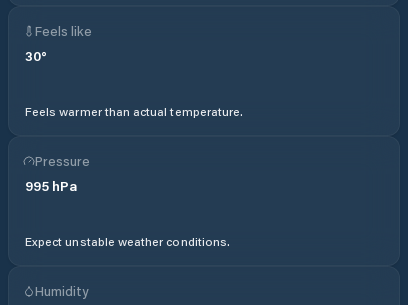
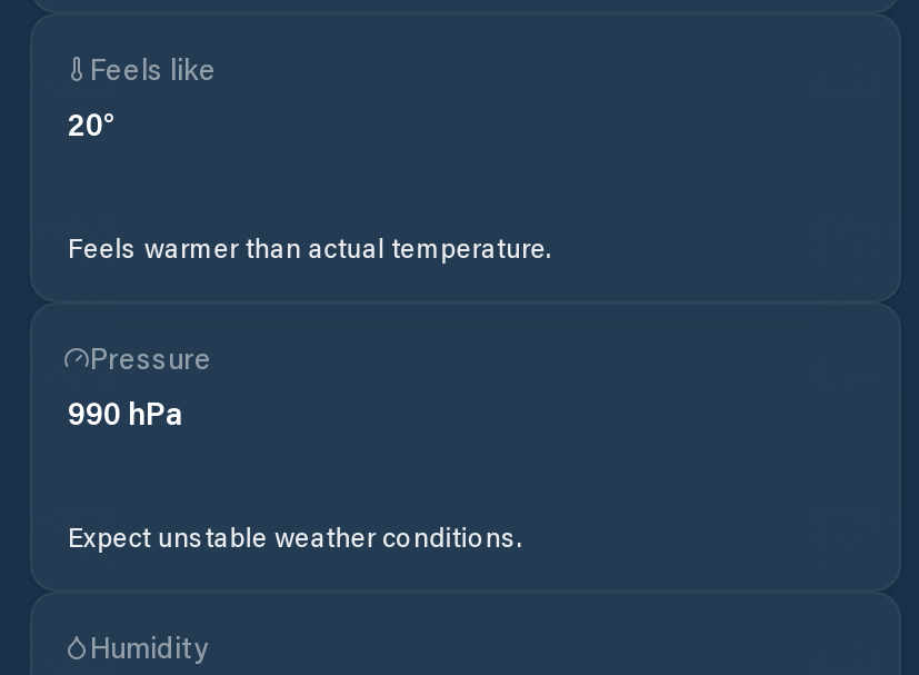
[25,46,47,65] 30° -> [68,102,117,145] 20°
[25,176,77,195] 995 hPa -> [68,391,183,434] 990 hPa

